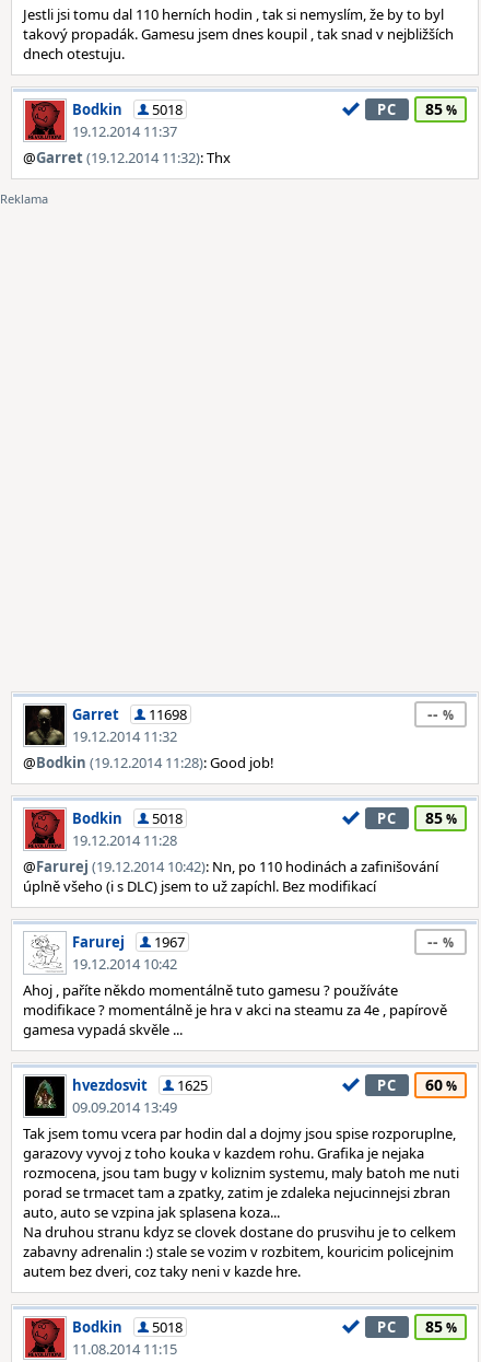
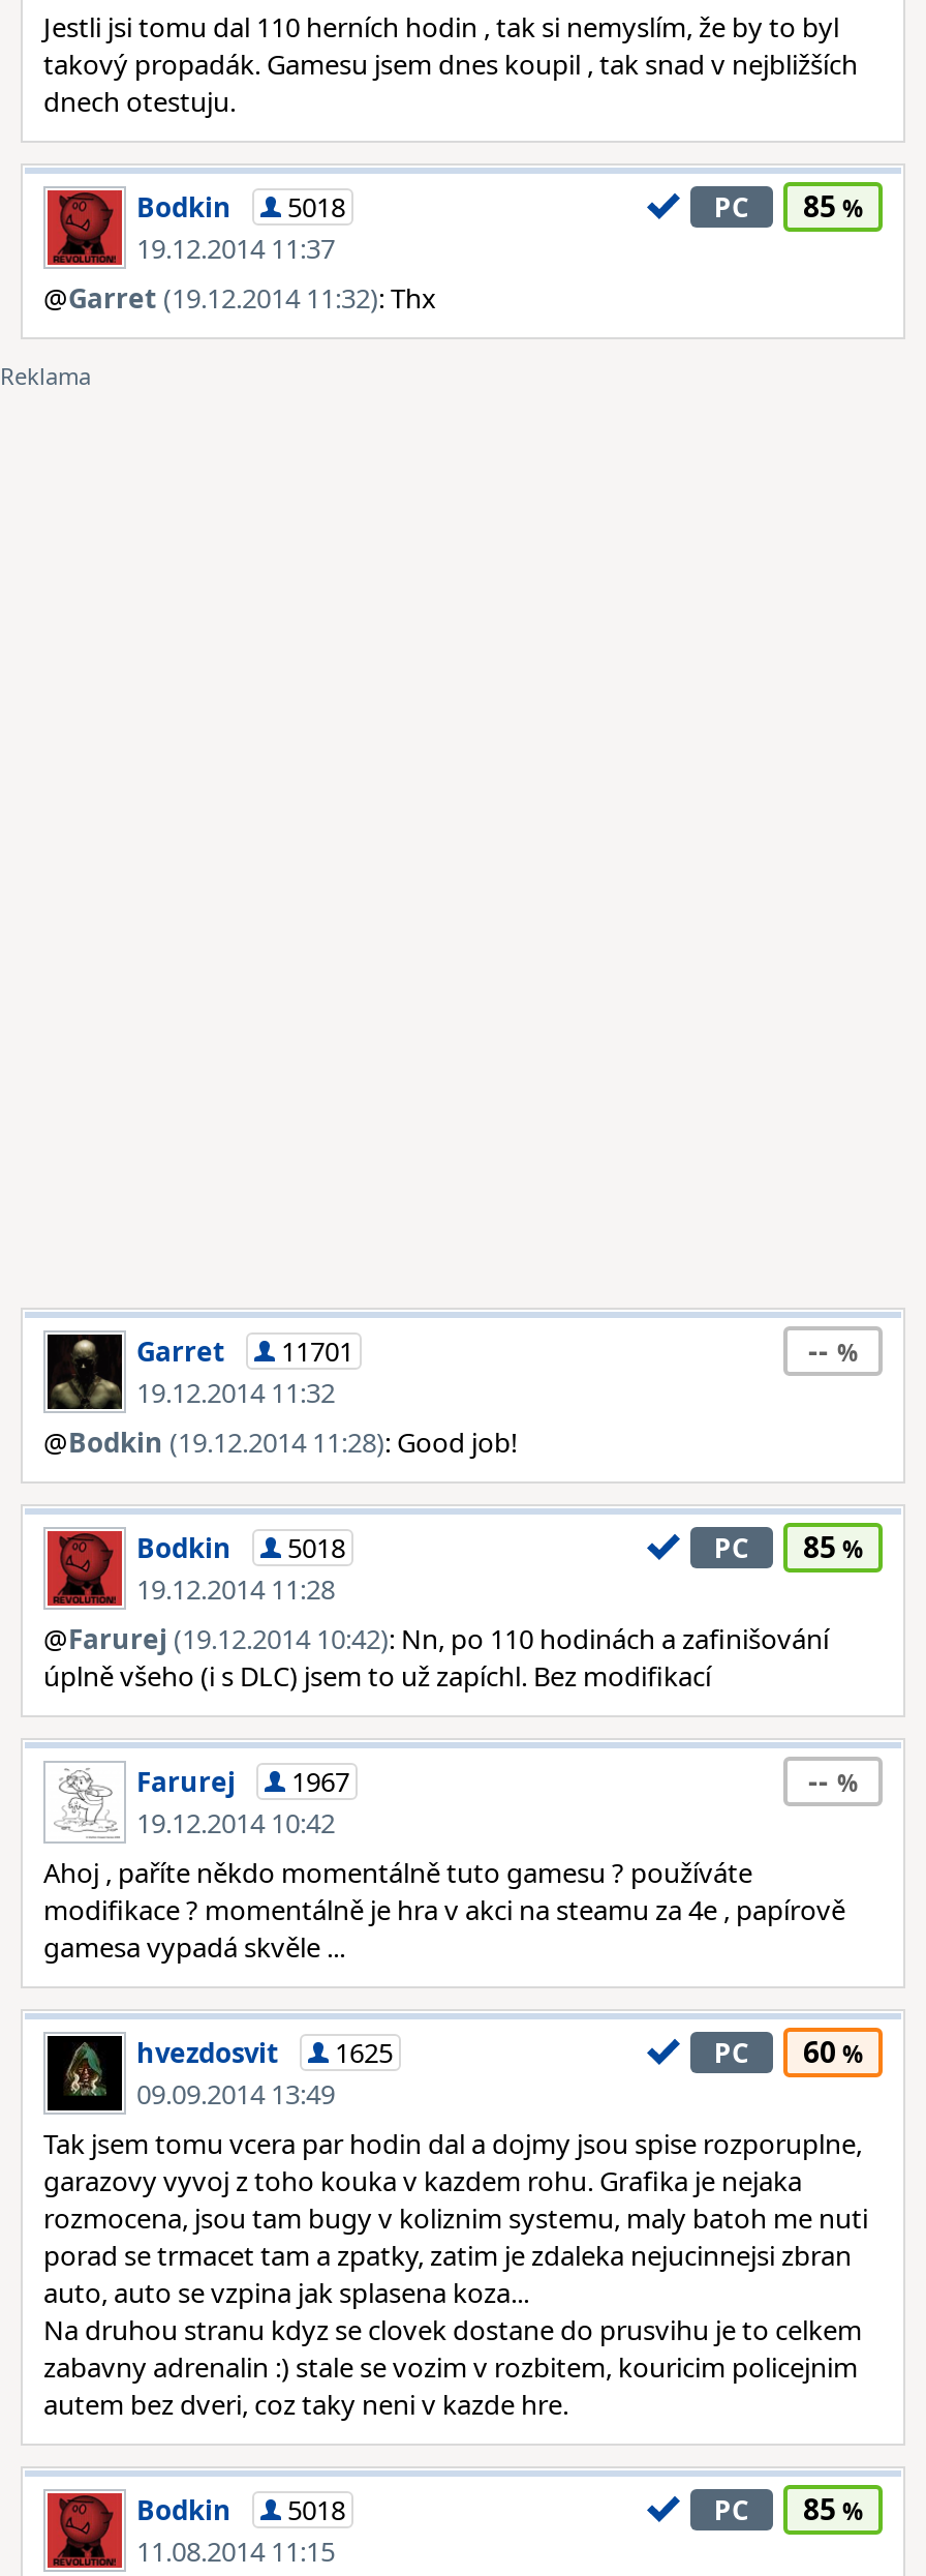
[72,705,187,724] Garret 11698 -> [136,1332,353,1370] Garret 11701

